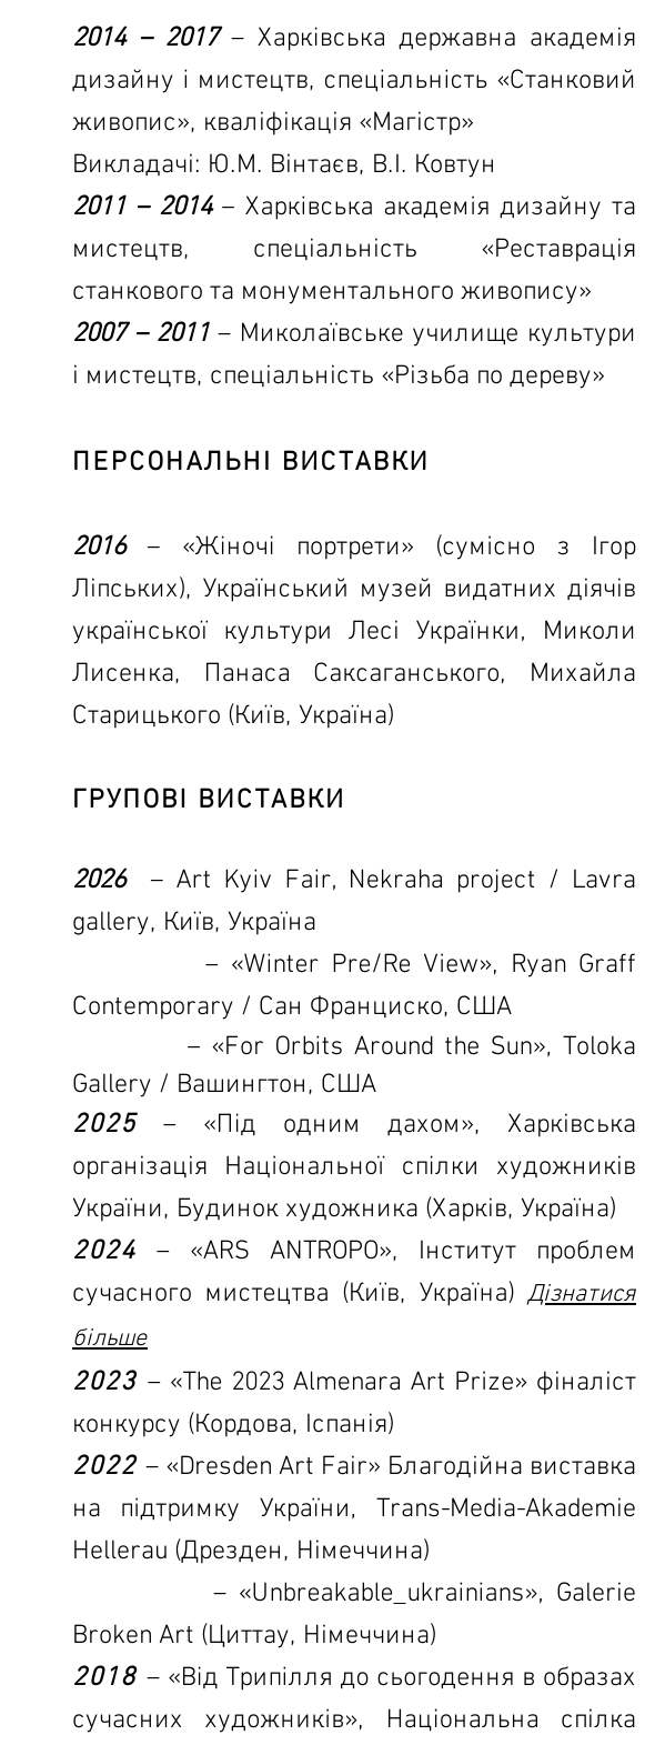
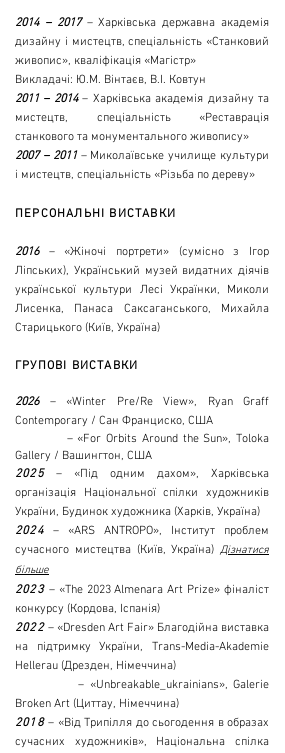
[72,865,636,981] 2026 – Art Kyiv Fair, Nekraha project / Lavra | gallery, Київ, Україна | – «Wi nter Pre/Re View», Ryan Graff -> [15,395,269,409] 2026 – «Winter Pre/Re View», Ryan Graff

